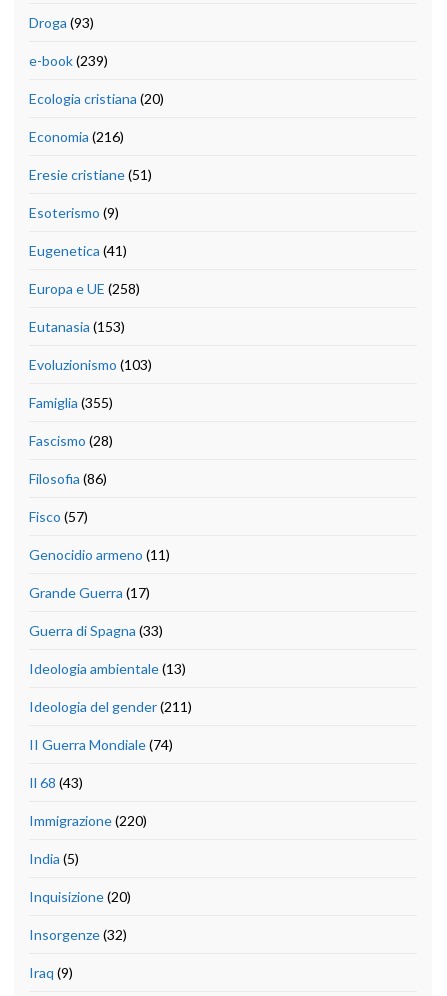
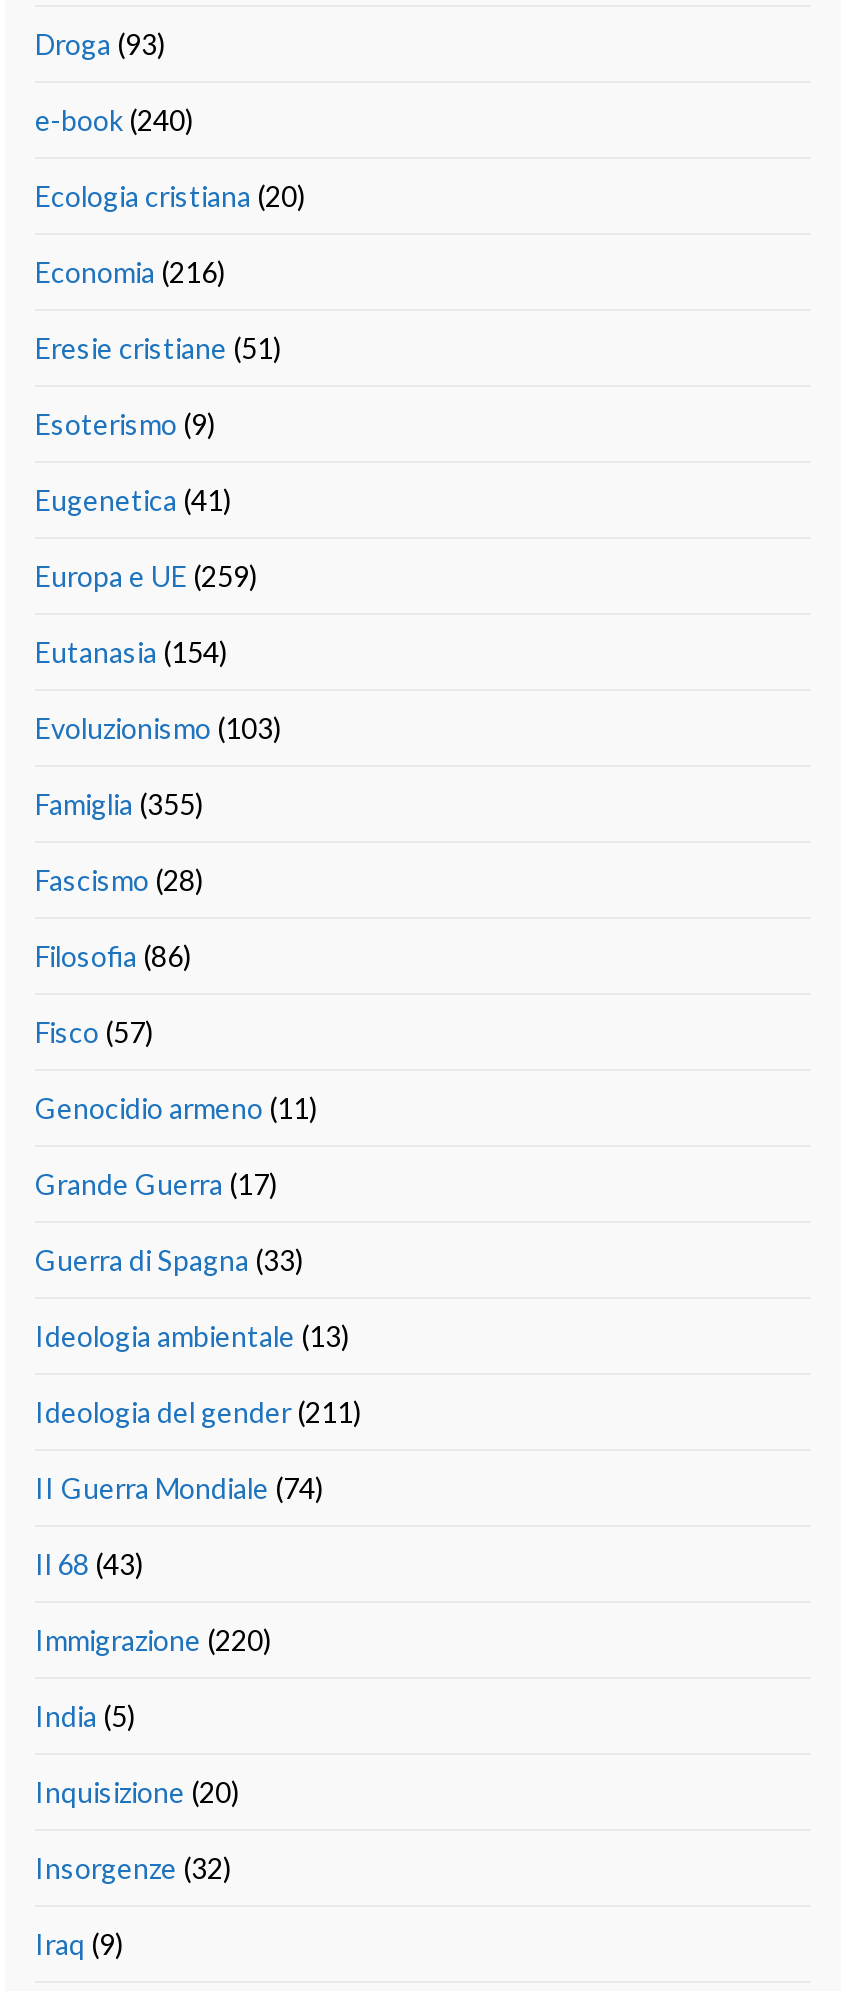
[29,52,108,69] e-book (239) -> [35,103,193,137] e-book (240)
[29,280,140,297] Europa e UE (258) -> [35,559,257,593] Europa e UE (259)
[29,318,125,335] Eutanasia (153) -> [35,635,227,669] Eutanasia (154)

